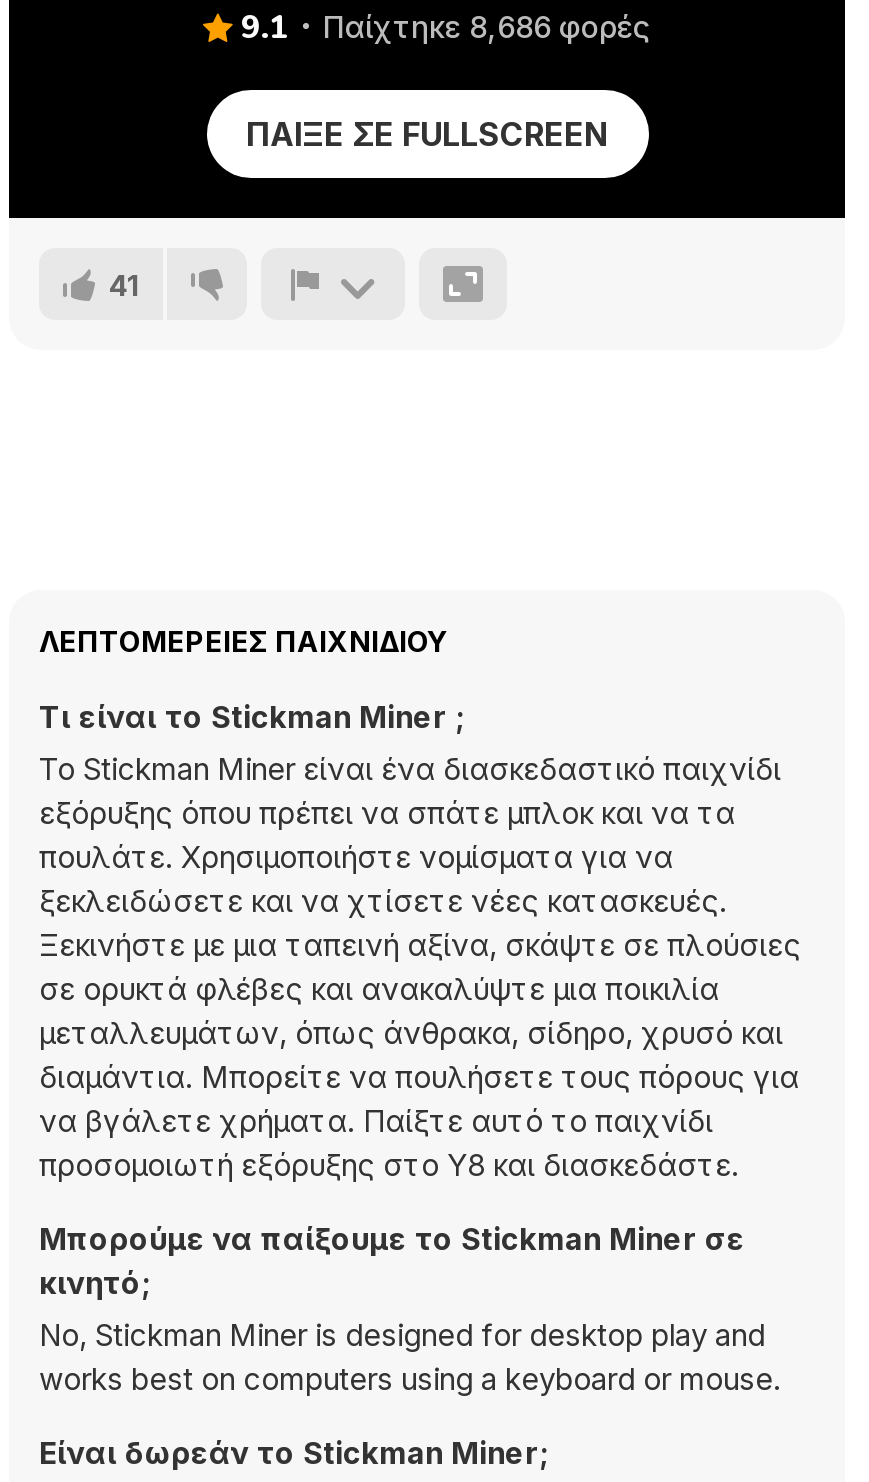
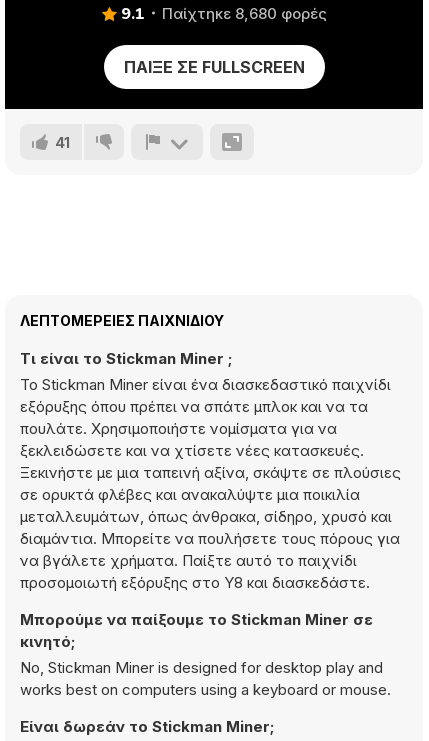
[323,8,651,46] Παίχτηκε 8,686 φορές -> [161,4,326,23] Παίχτηκε 8,680 φορές

